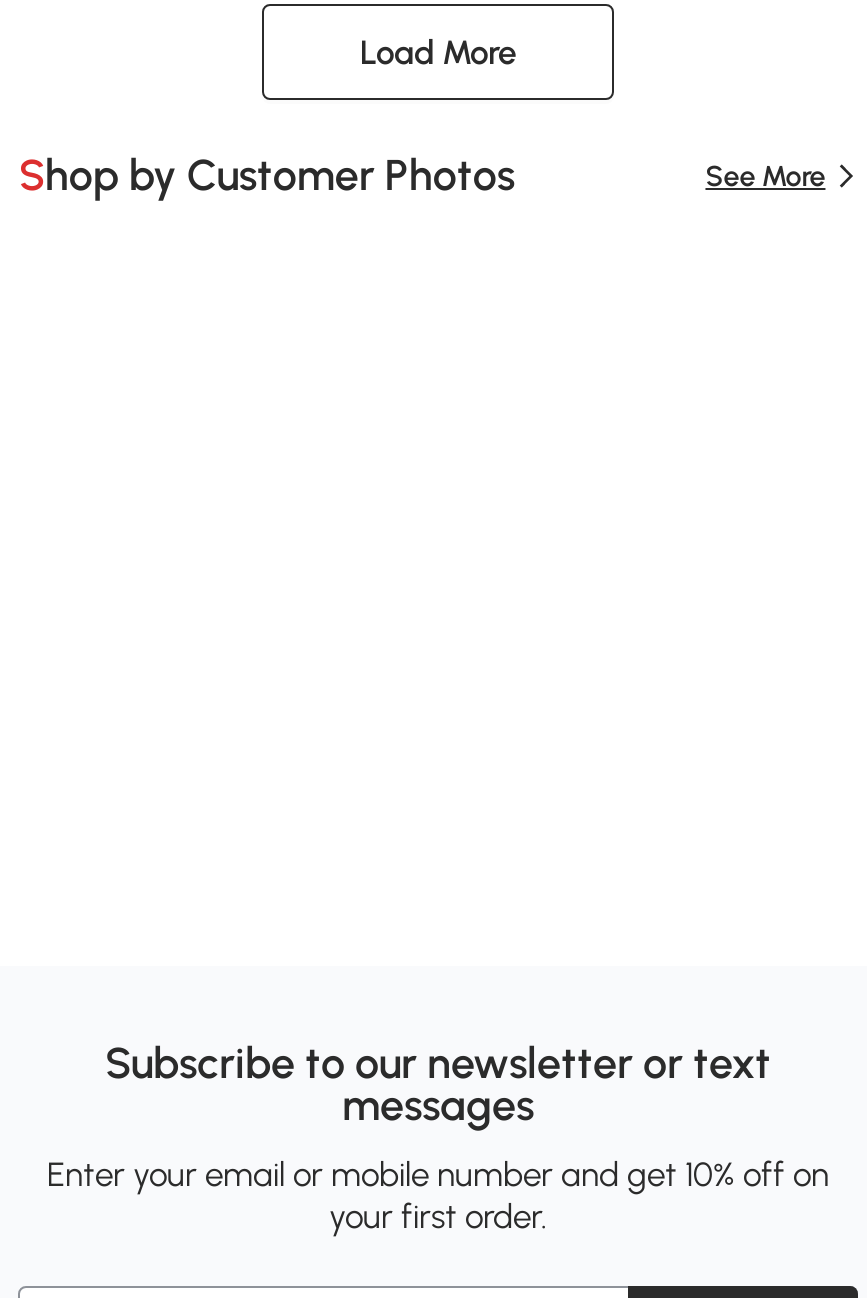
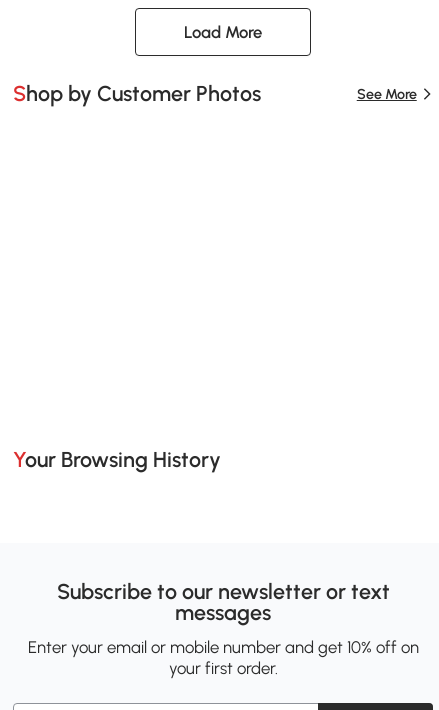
none -> [25,447,221,472] Your Browsing History

